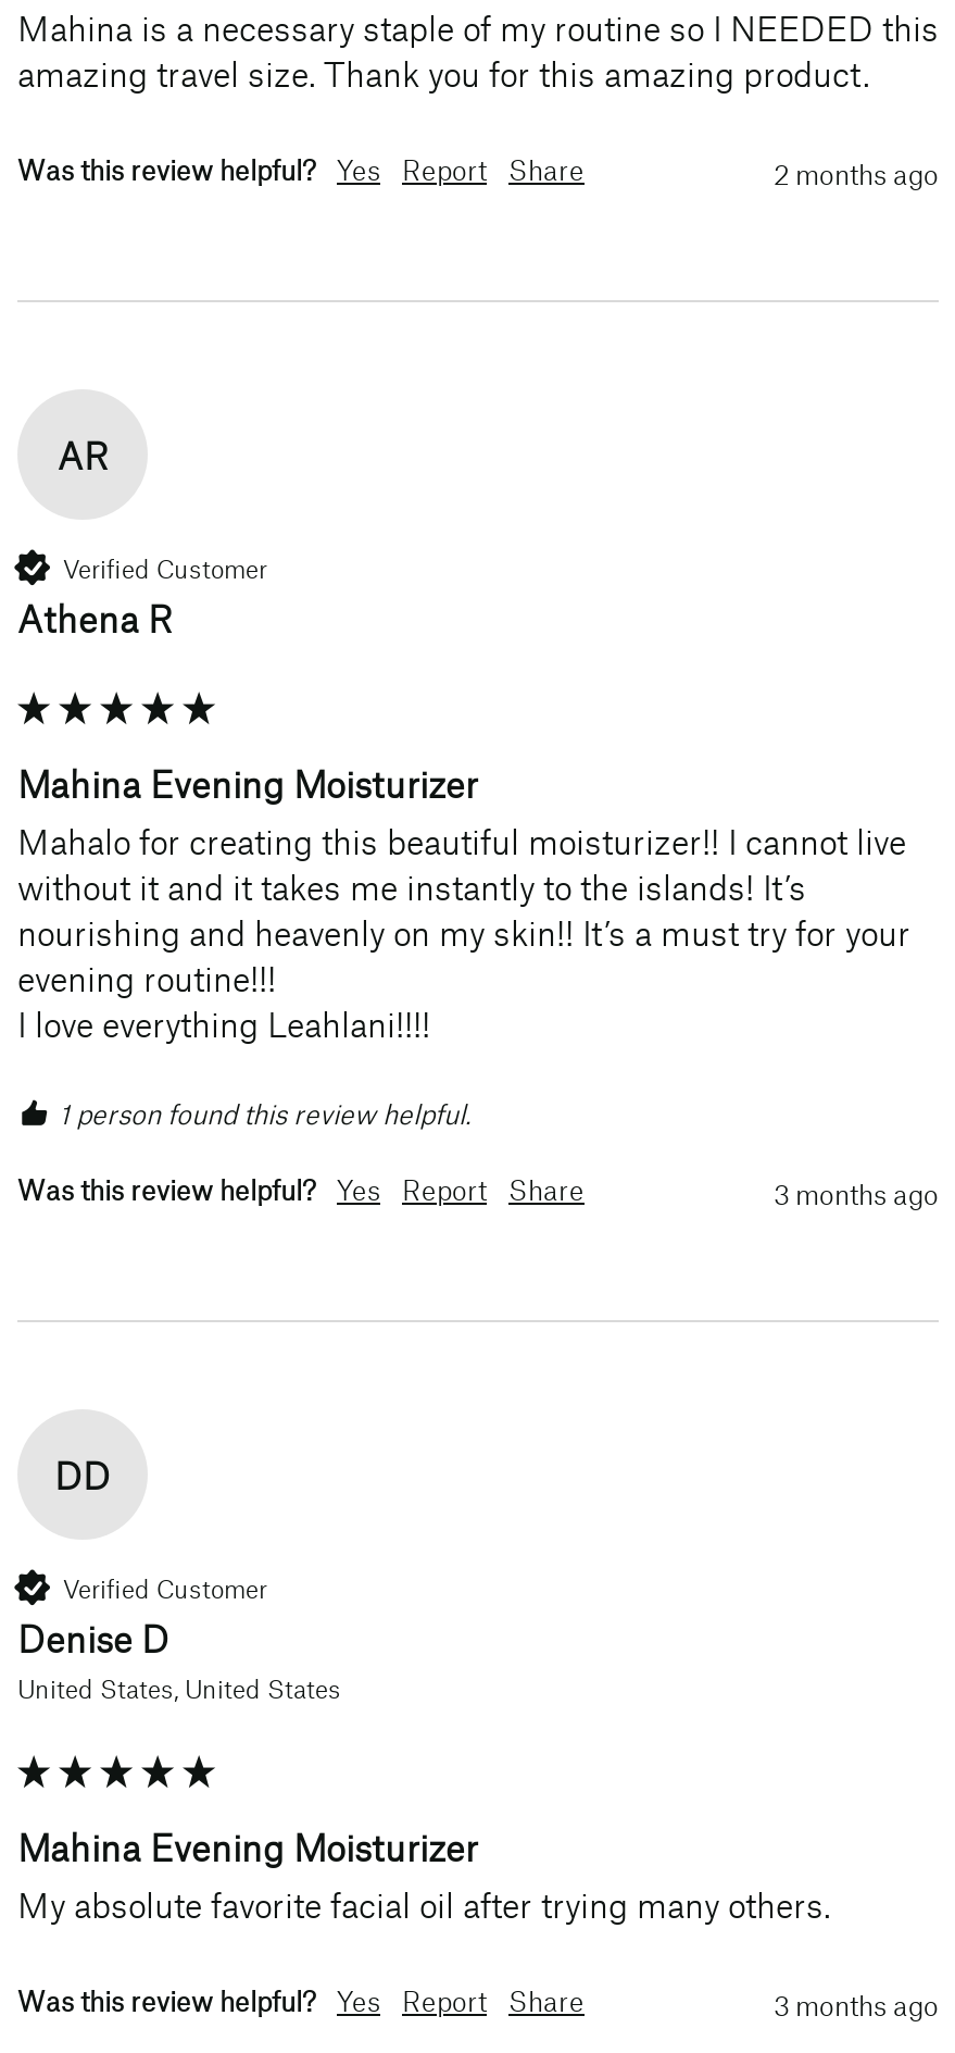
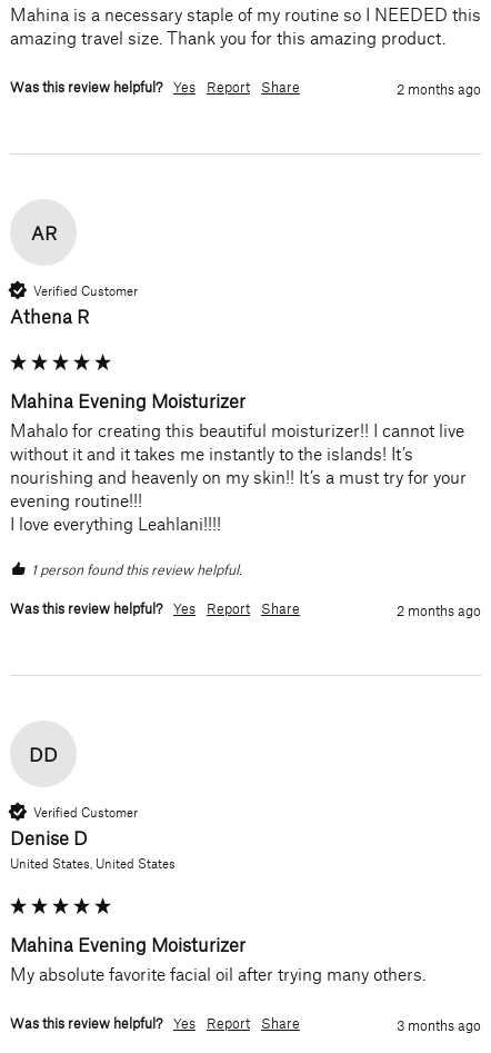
[774,1177,939,1212] 3 months ago -> [397,602,481,620] 2 months ago

